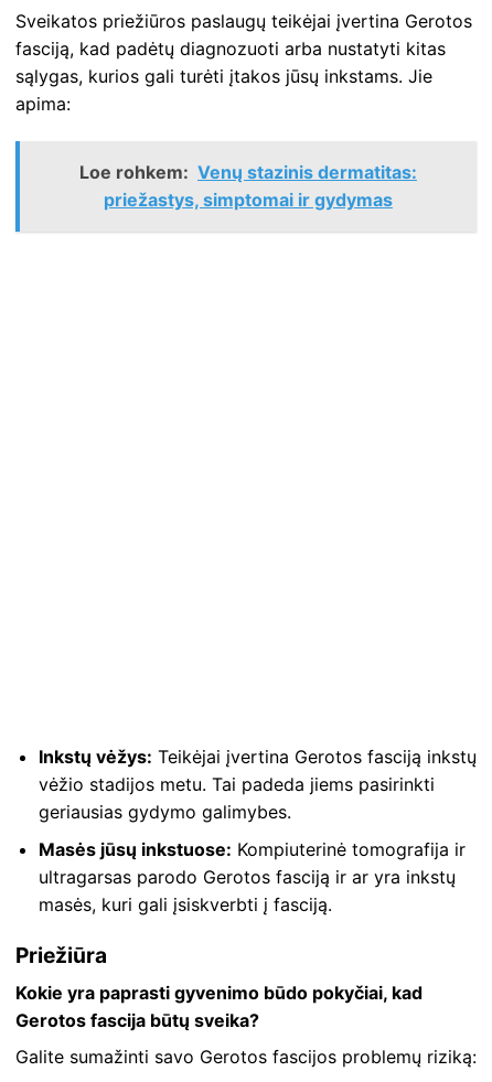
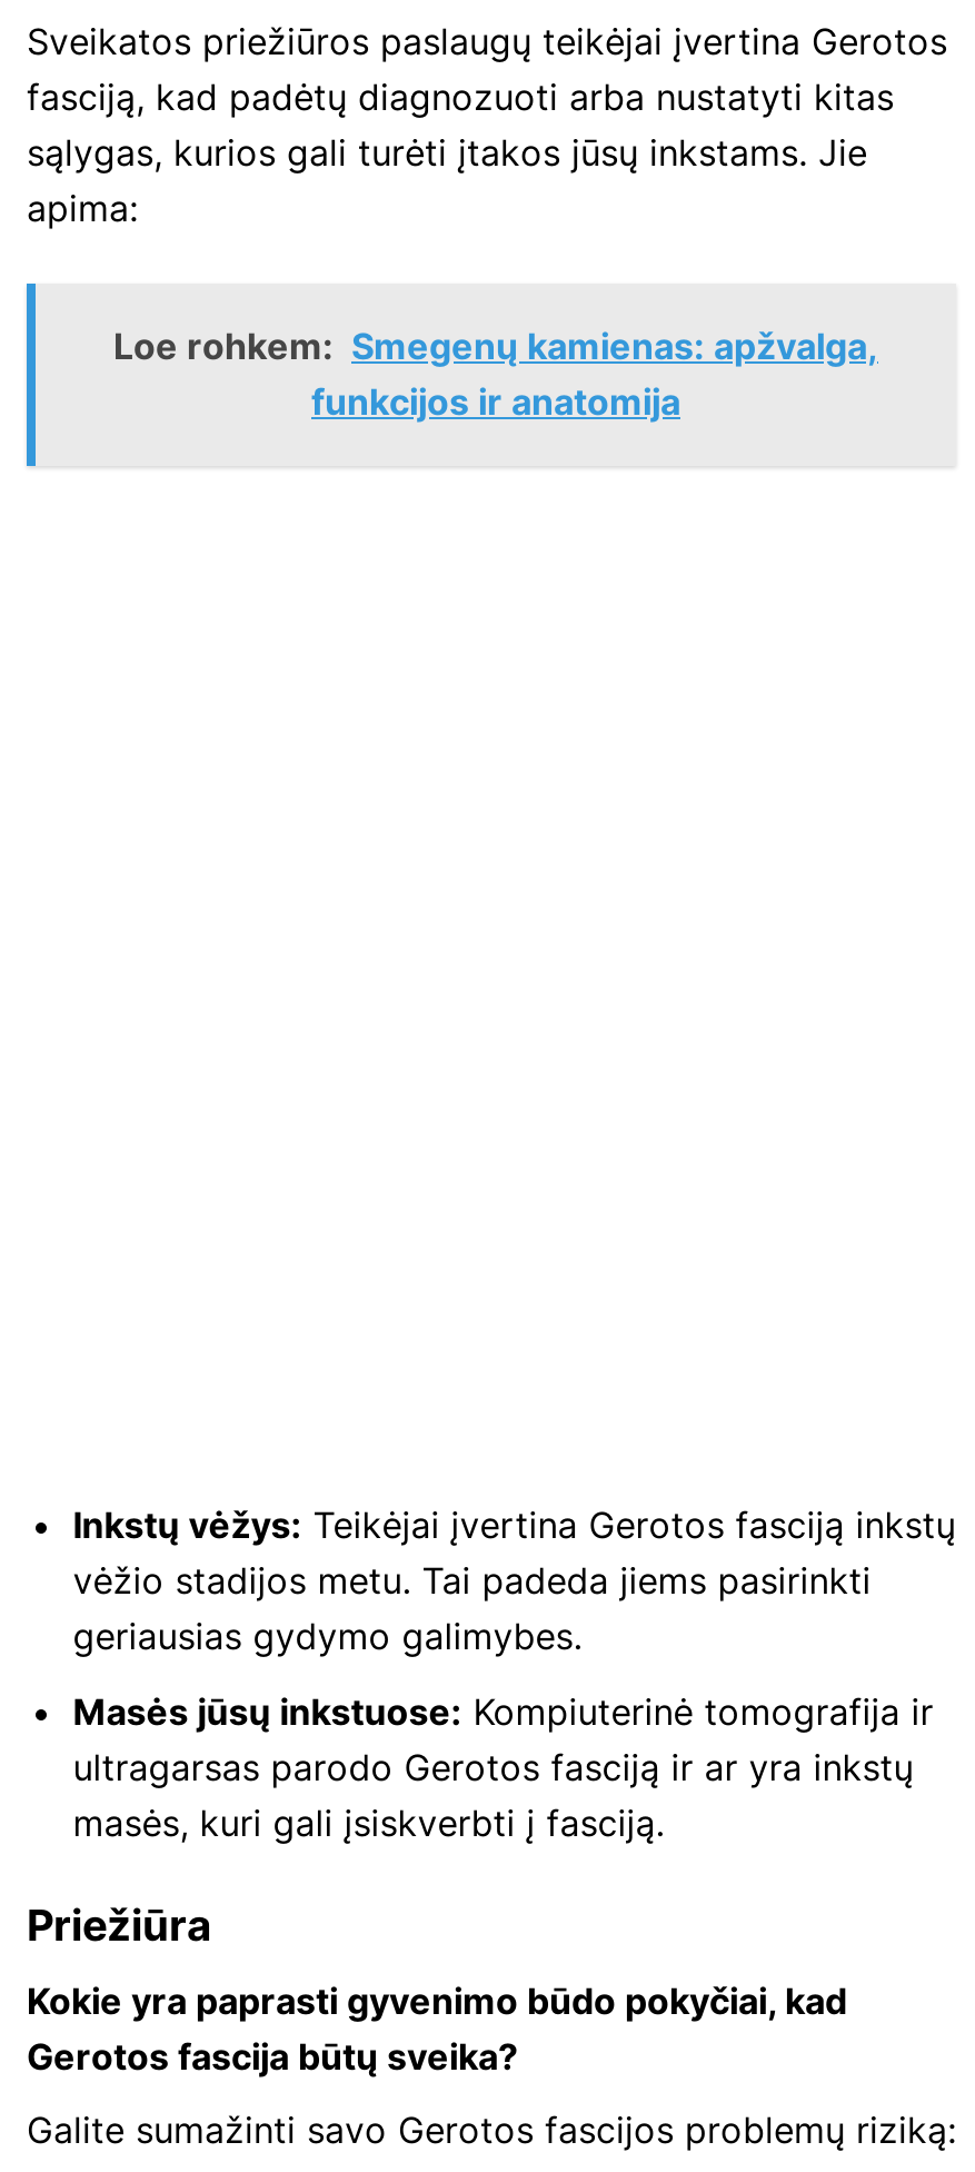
[79,161,417,210] Loe rohkem: Venų stazinis dermatitas: | priežastys, simptomai ir gydymas -> [113,323,878,423] Loe rohkem: Smegenų kamienas: apžvalga, | funkcijos ir anatomija

